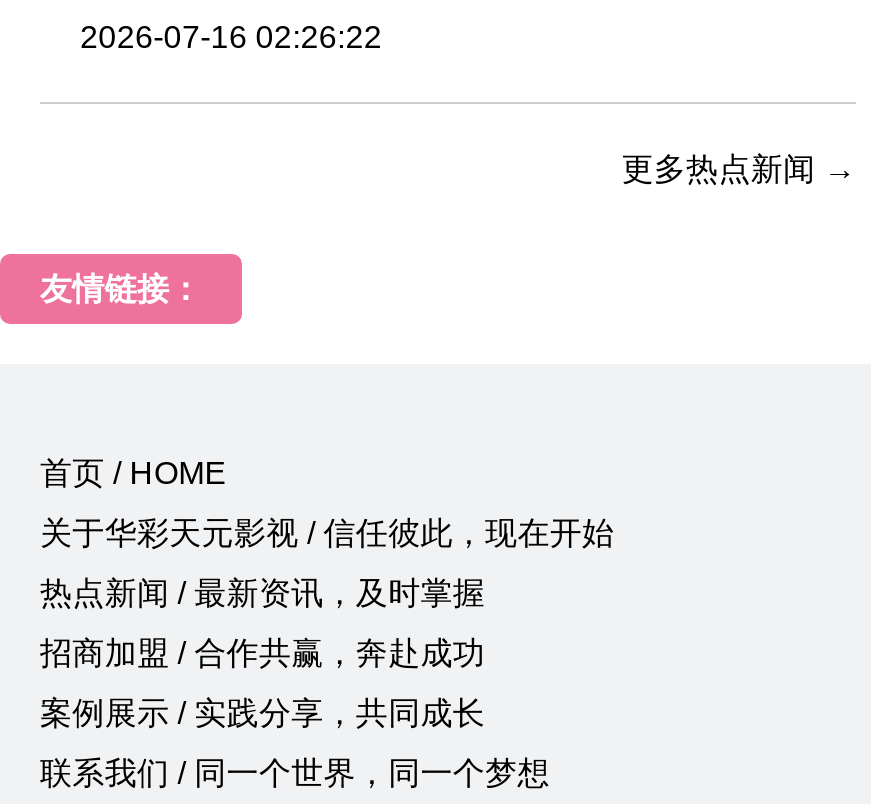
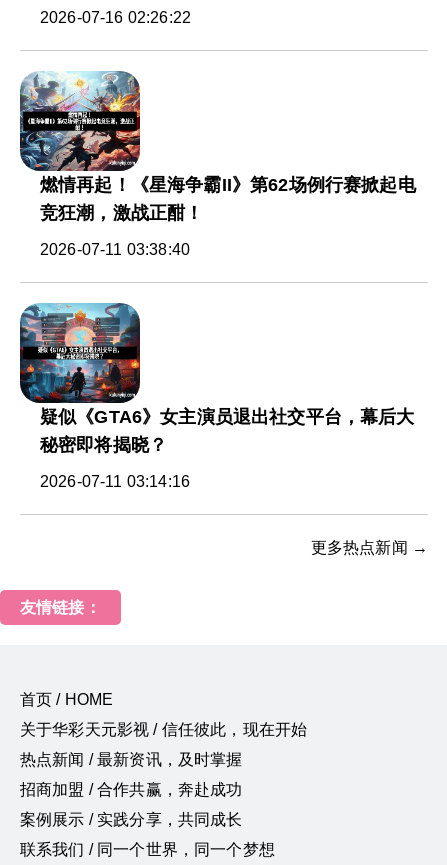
none -> [19,70,416,258] [image] | 燃情再起！《星海争霸II》第62场例行赛掀起电 | 竞狂潮，激战正酣！ | 2026-07-11 03:38:40
none -> [19,302,414,490] [image] | 疑似《GTA6》女主演员退出社交平台，幕后大 | 秘密即将揭晓？ | 2026-07-11 03:14:16

